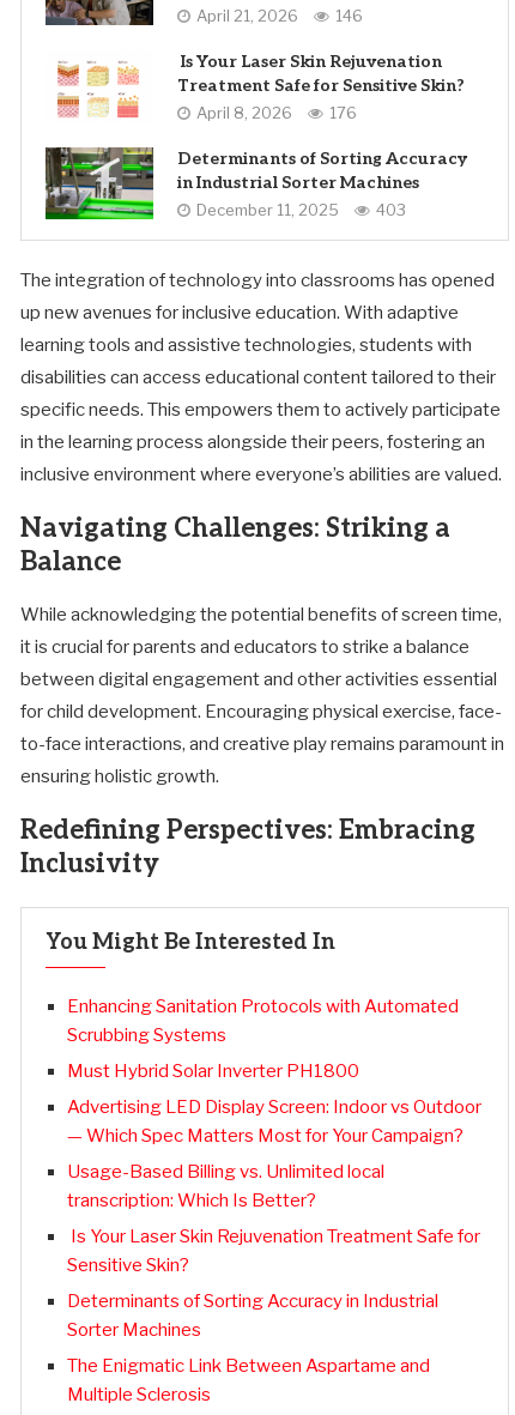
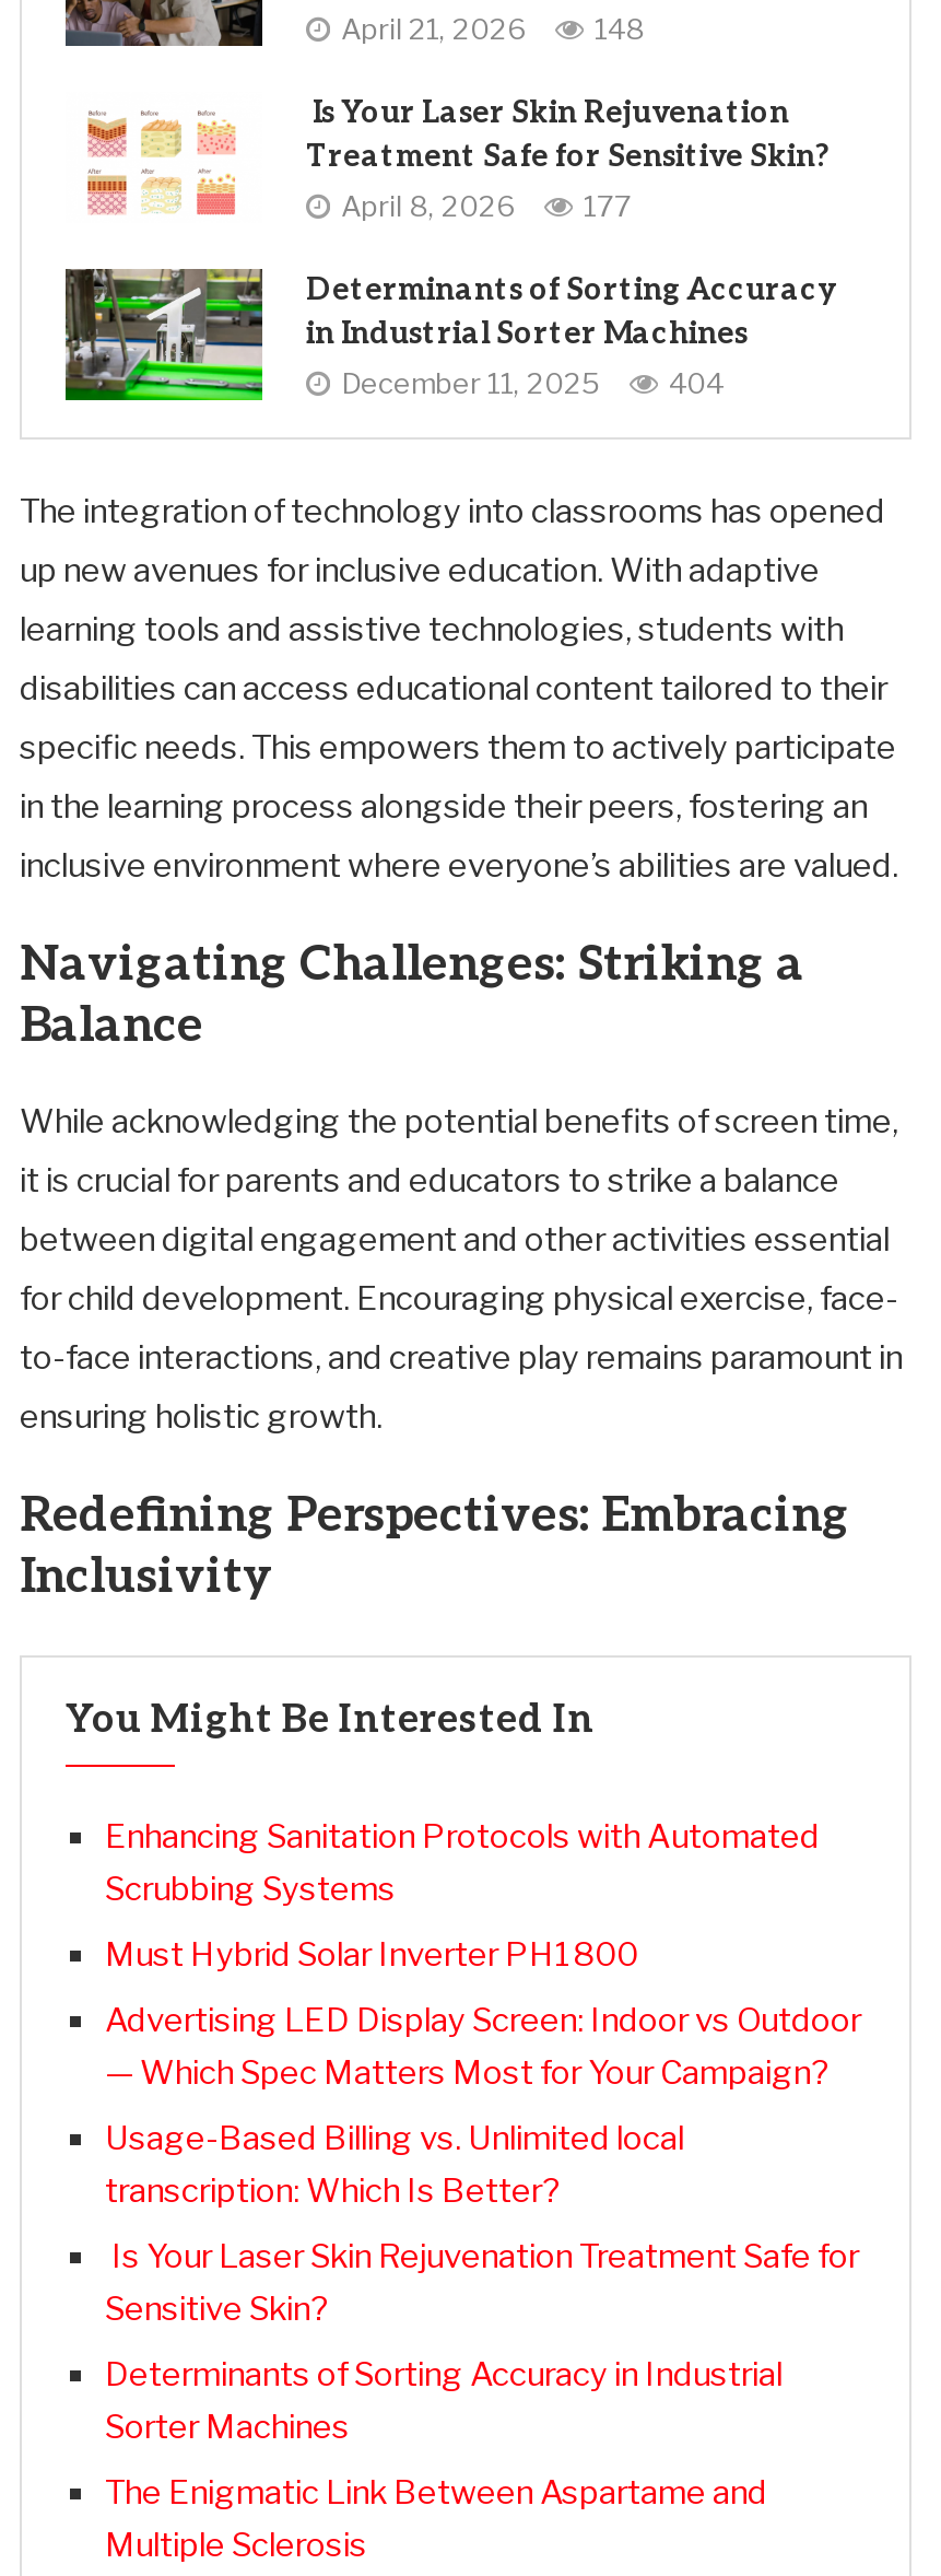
[196,6,363,25] April 21, 2026 146 -> [341,11,645,46] April 21, 2026 148
[196,103,357,122] April 8, 2026 176 -> [341,188,632,223] April 8, 2026 177
[196,200,406,219] December 11, 2025 403 -> [341,365,724,400] December 11, 2025 404

